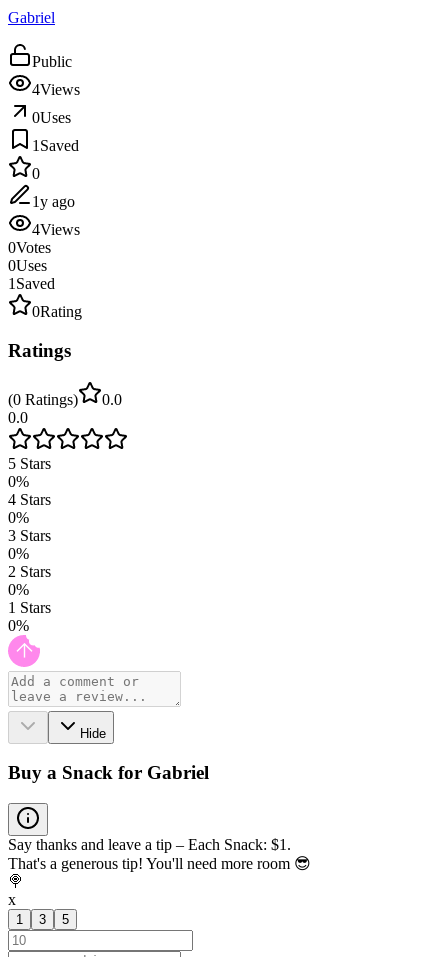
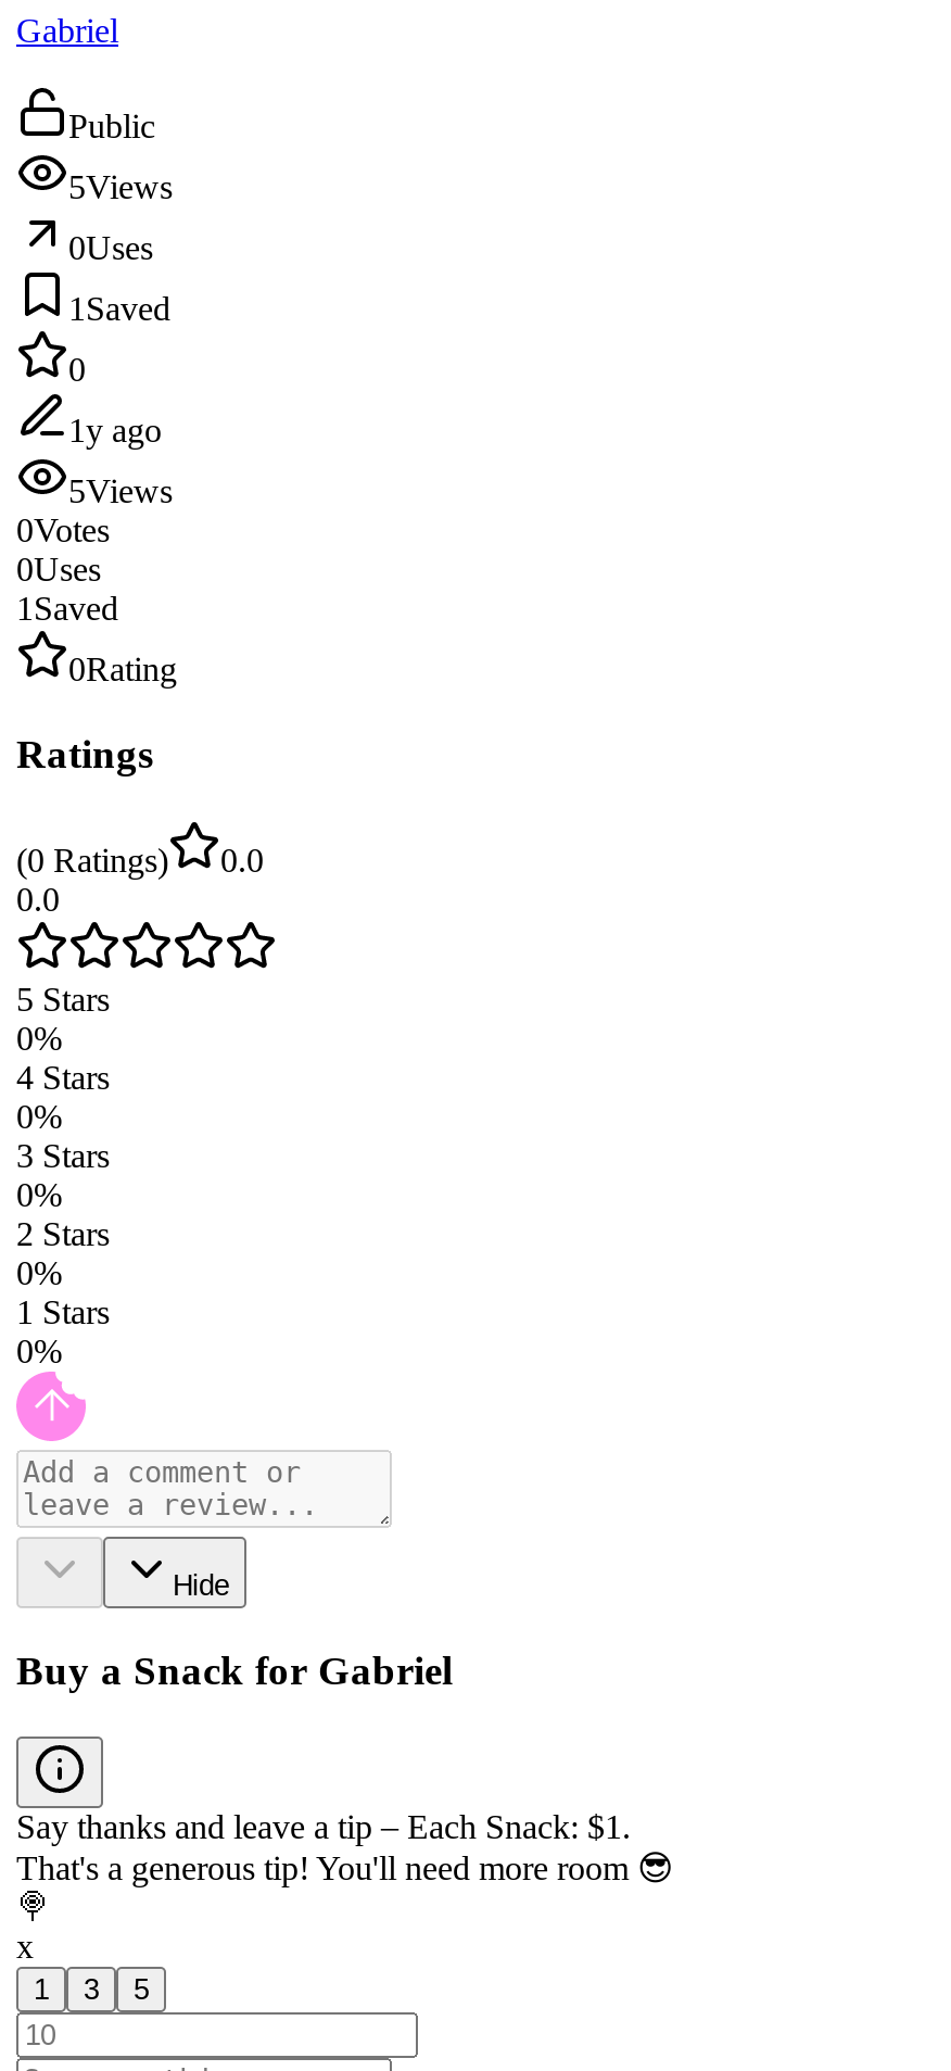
[32,81,80,98] 4Views -> [68,169,173,205] 5Views
[32,221,80,238] 4Views -> [68,473,173,510] 5Views

